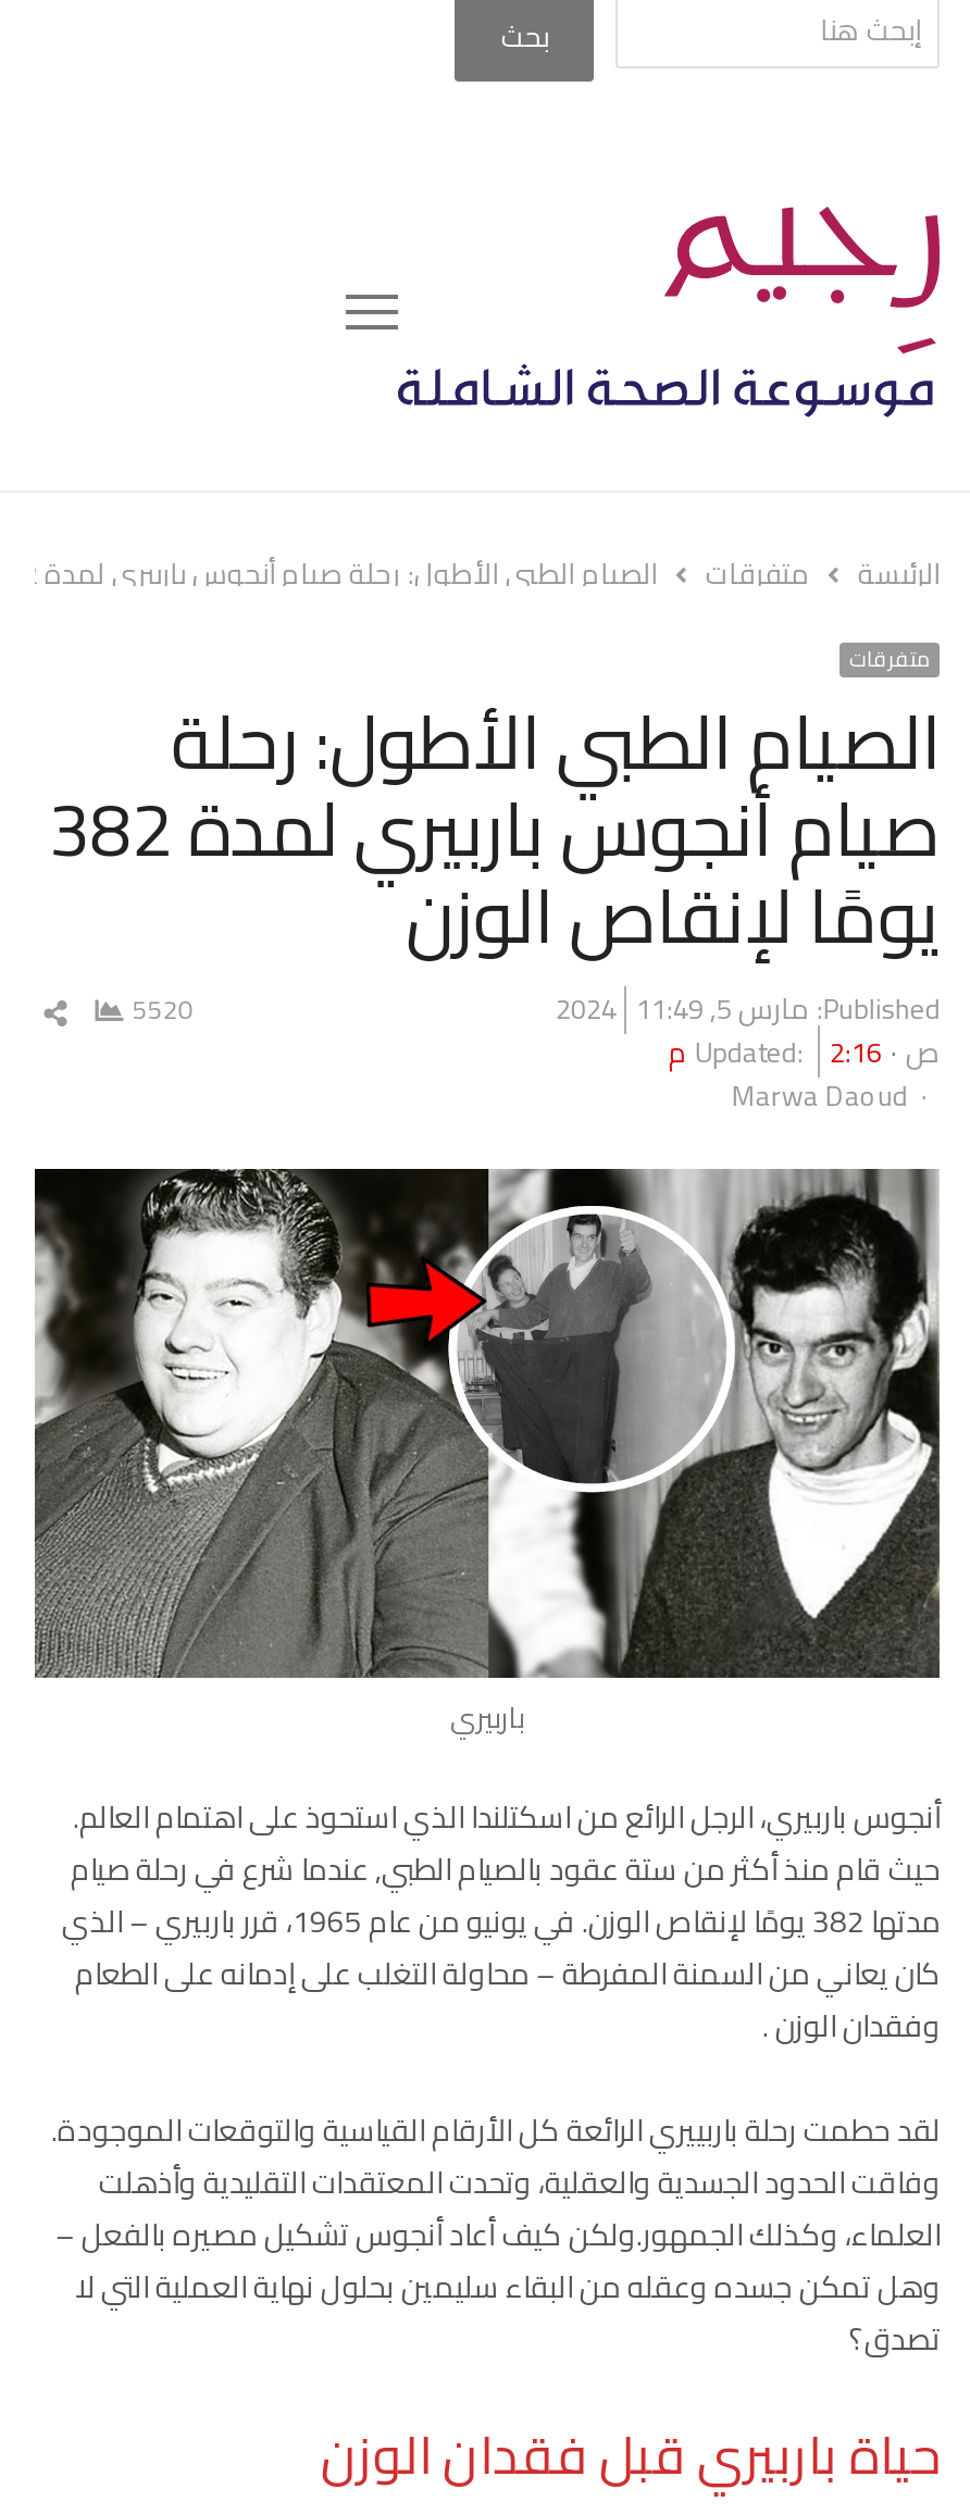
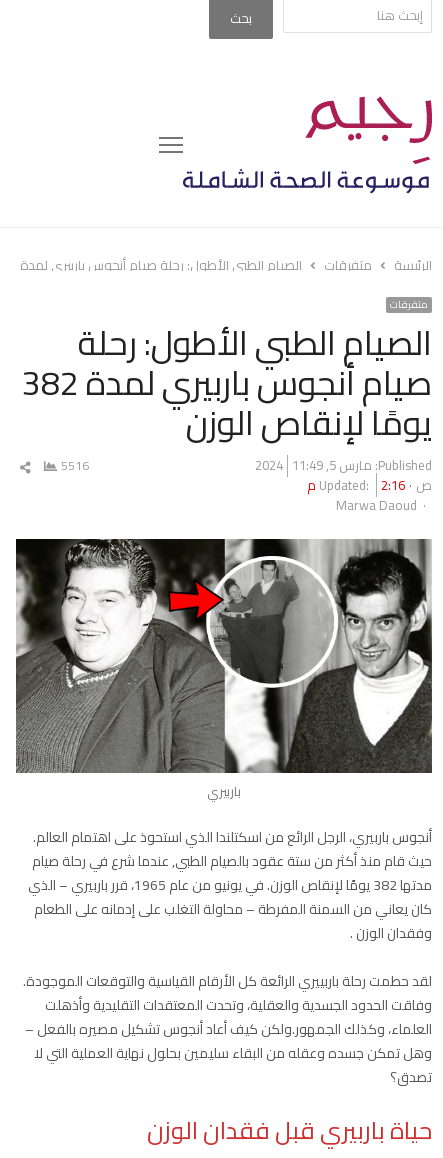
[132,984,193,1034] 5520 -> [61,454,89,477] 5516

